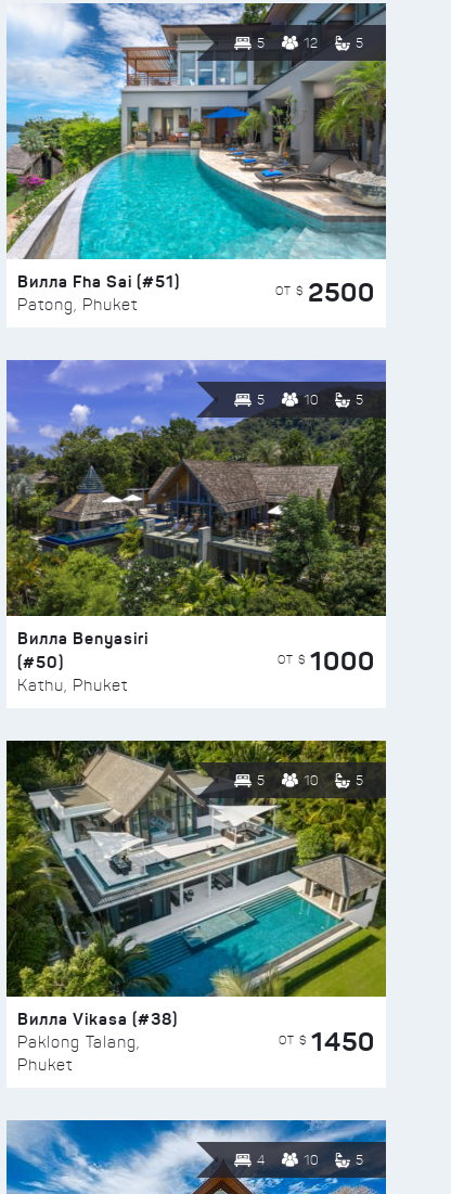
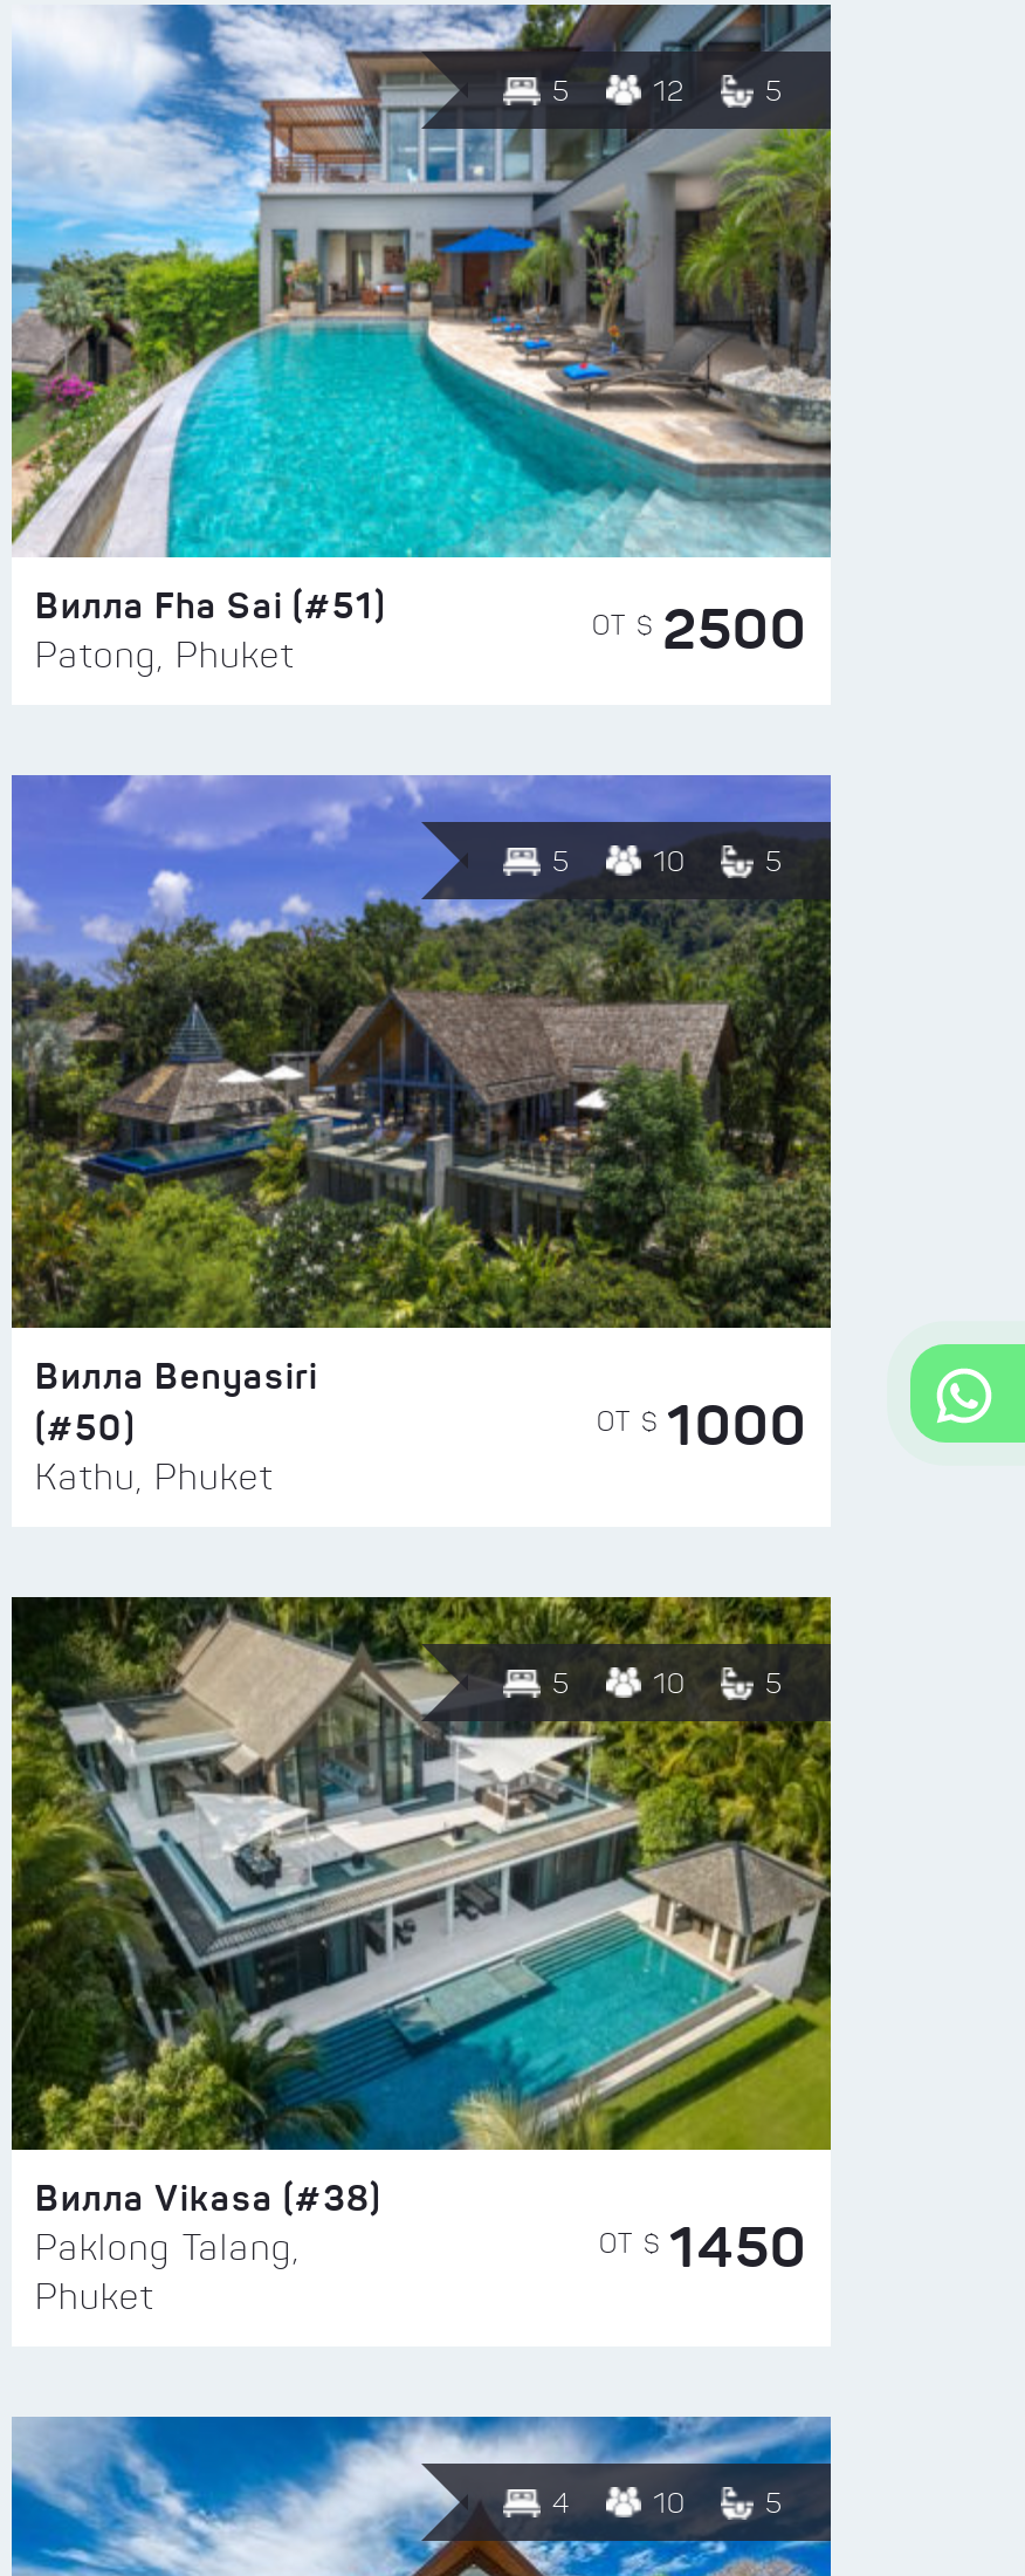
none -> [908,1342,1018,1445] [image]

